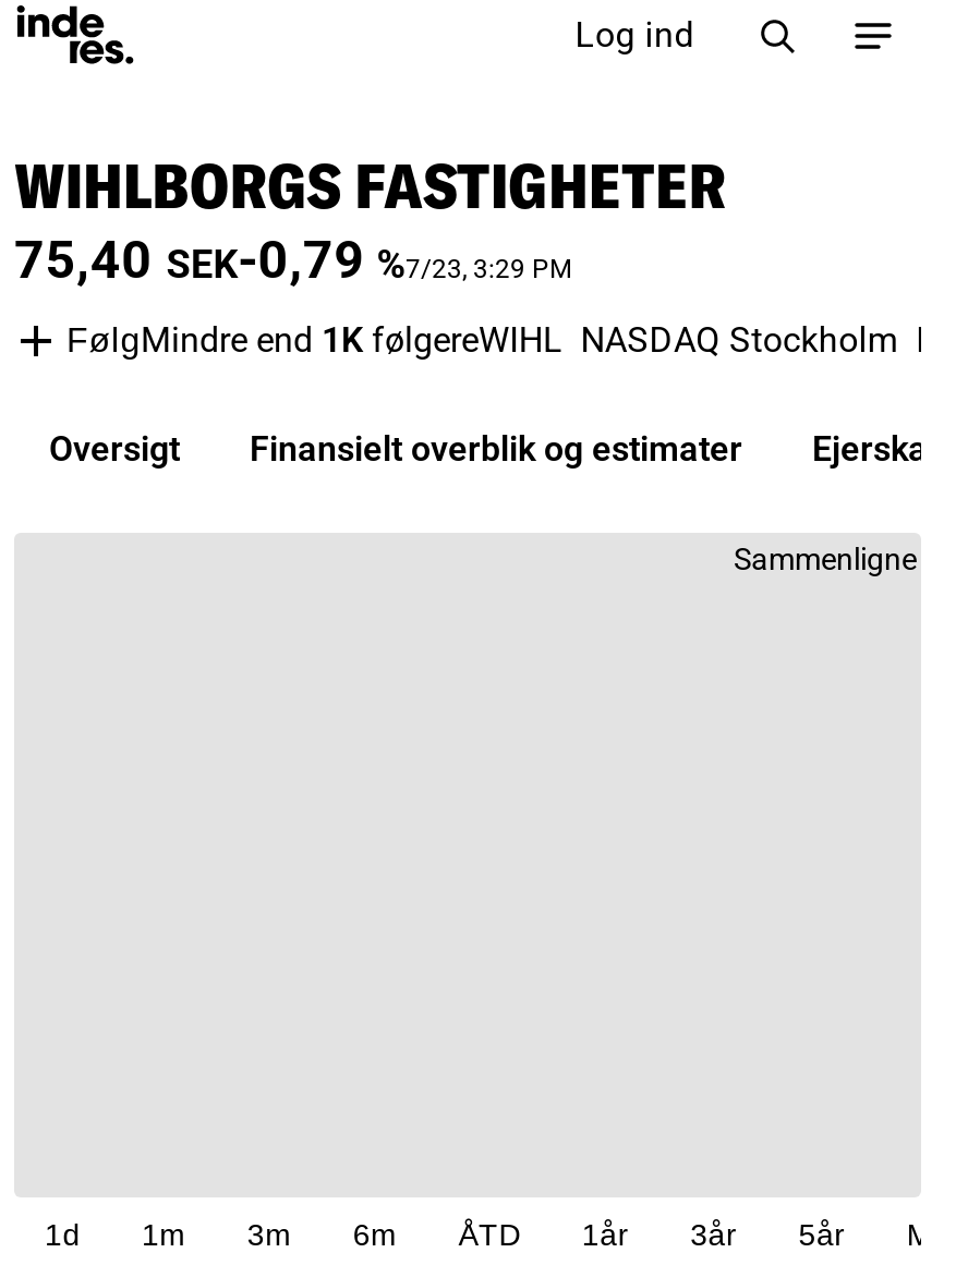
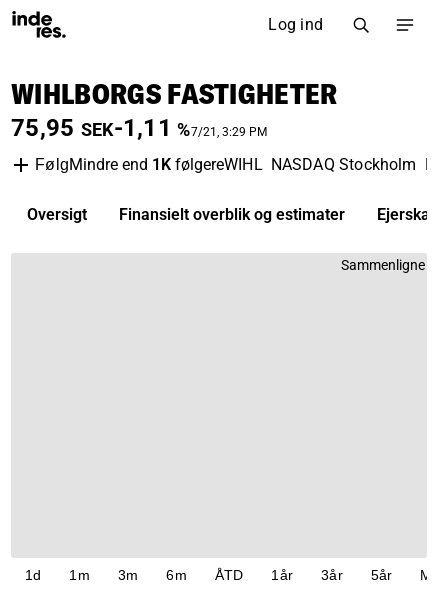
[14,230,571,291] 75,40 SEK-0,79 %7/23, 3:29 PM -> [11,114,266,142] 75,95 SEK-1,11 %7/21, 3:29 PM

